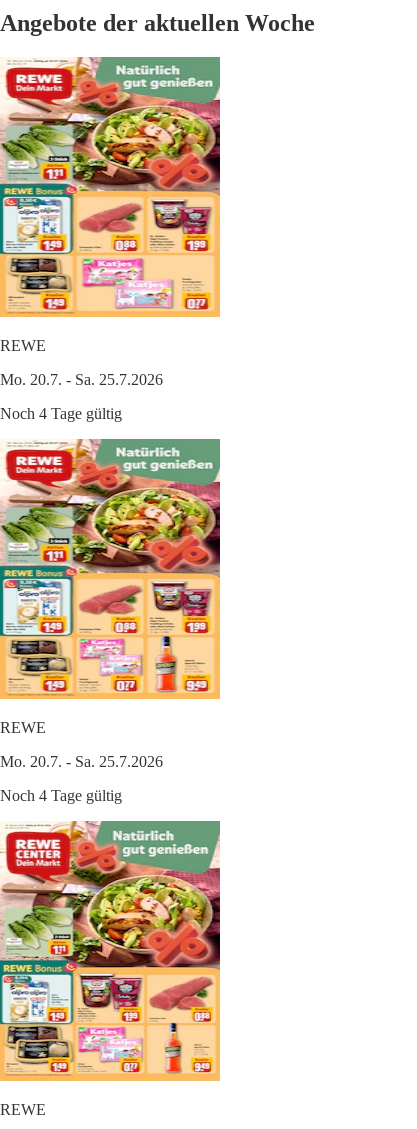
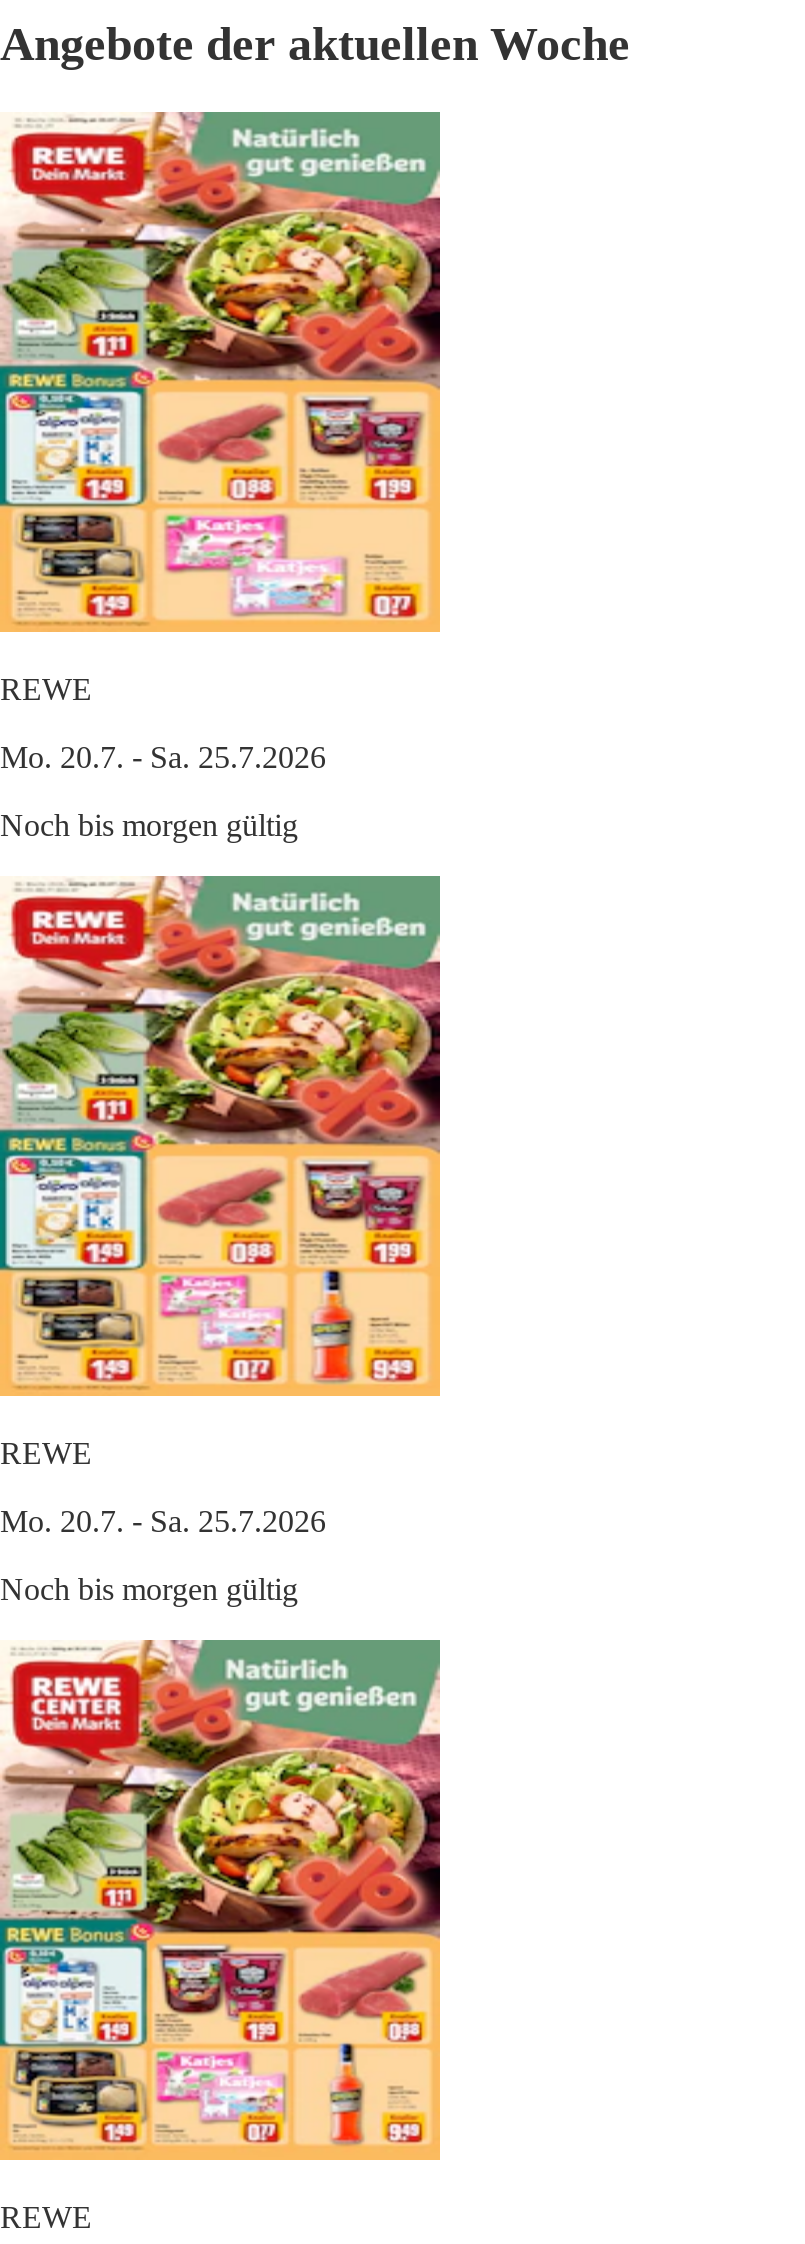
[0,405,122,422] Noch 4 Tage gültig -> [0,809,298,843] Noch bis morgen gültig
[0,787,122,804] Noch 4 Tage gültig -> [0,1573,298,1607] Noch bis morgen gültig

